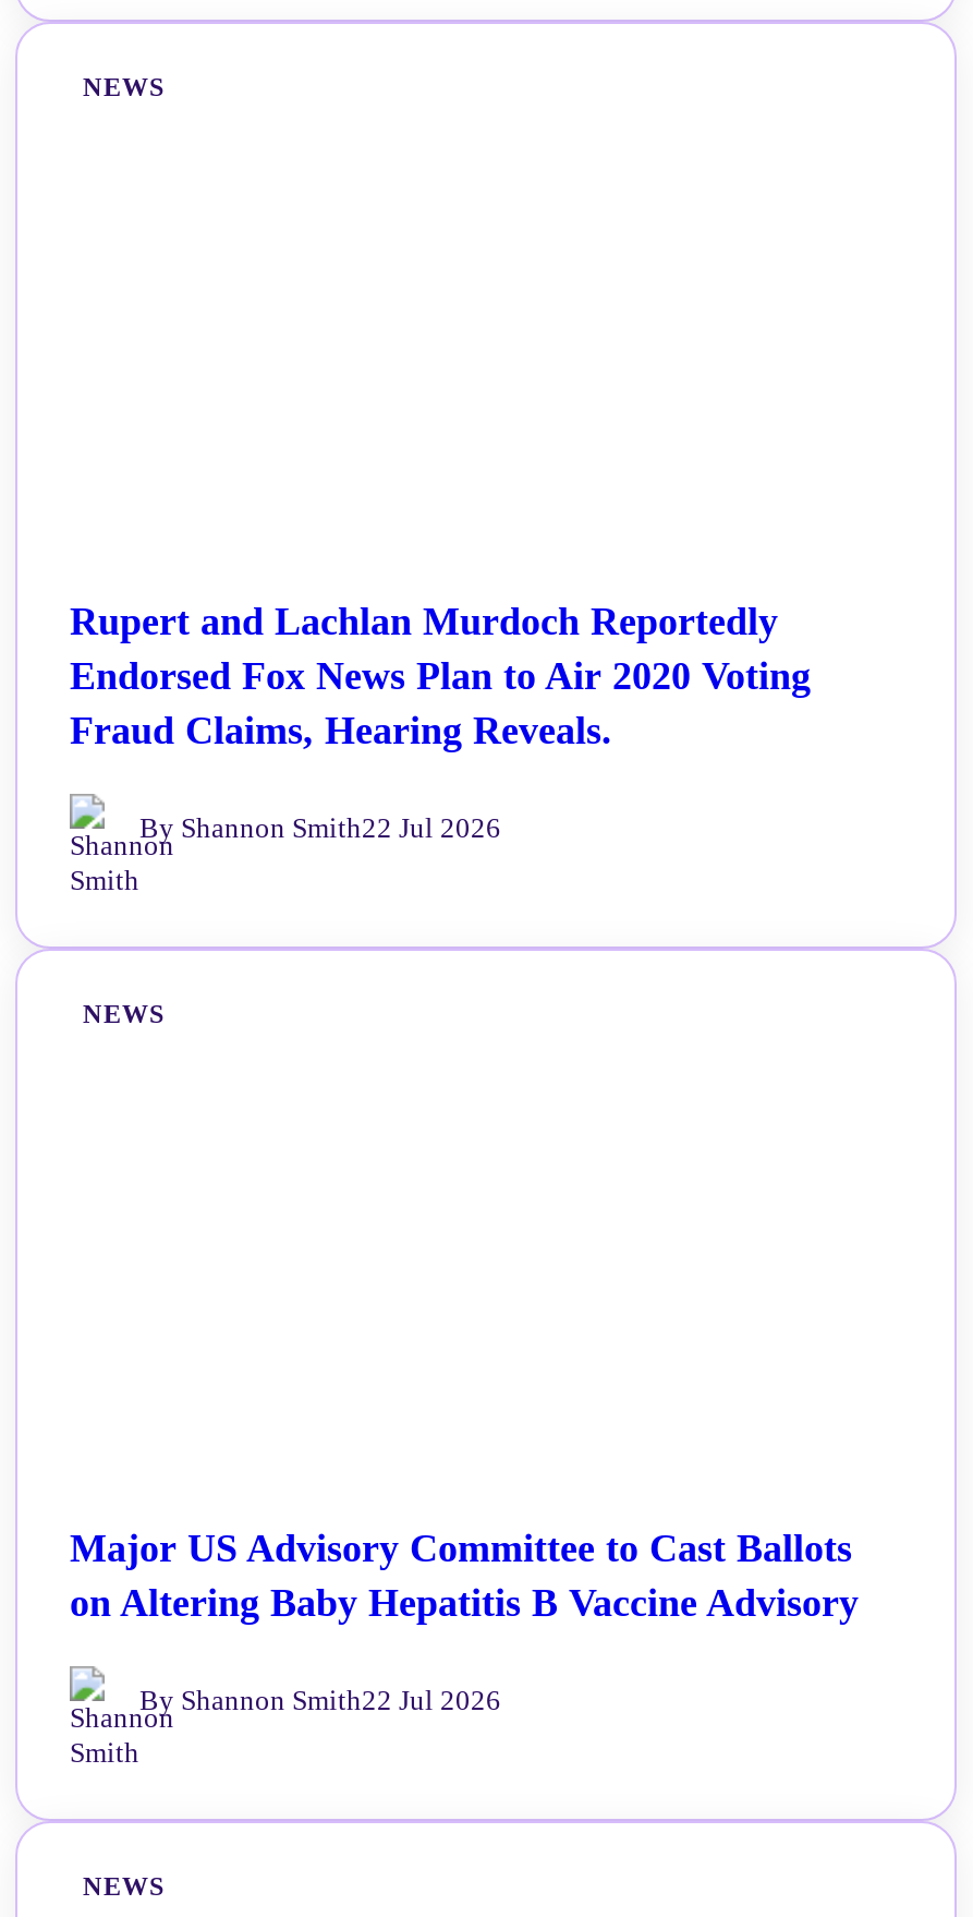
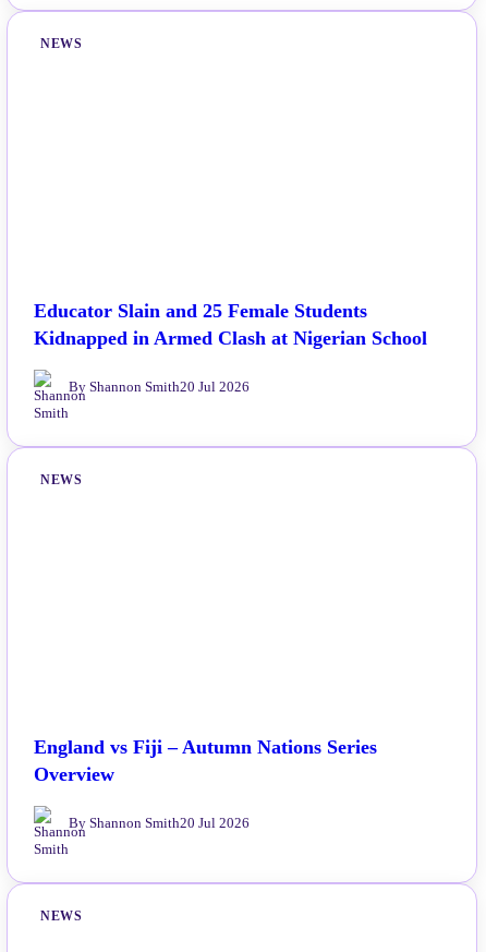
[70,600,811,753] Rupert and Lachlan Murdoch Reportedly | Endorsed Fox News Plan to Air 2020 Voting | Fraud Claims, Hearing Reveals. -> [34,300,427,349] Educator Slain and 25 Female Students | Kidnapped in Armed Clash at Nigerian School
[139,812,501,844] By Shannon Smith22 Jul 2026 -> [69,379,250,395] By Shannon Smith20 Jul 2026
[70,1527,859,1625] Major US Advisory Committee to Cast Ballots | on Altering Baby Hepatitis B Vaccine Advisory -> [34,736,377,785] England vs Fiji – Autumn Nations Series | Overview
[139,1684,501,1717] By Shannon Smith22 Jul 2026 -> [69,815,250,831] By Shannon Smith20 Jul 2026

